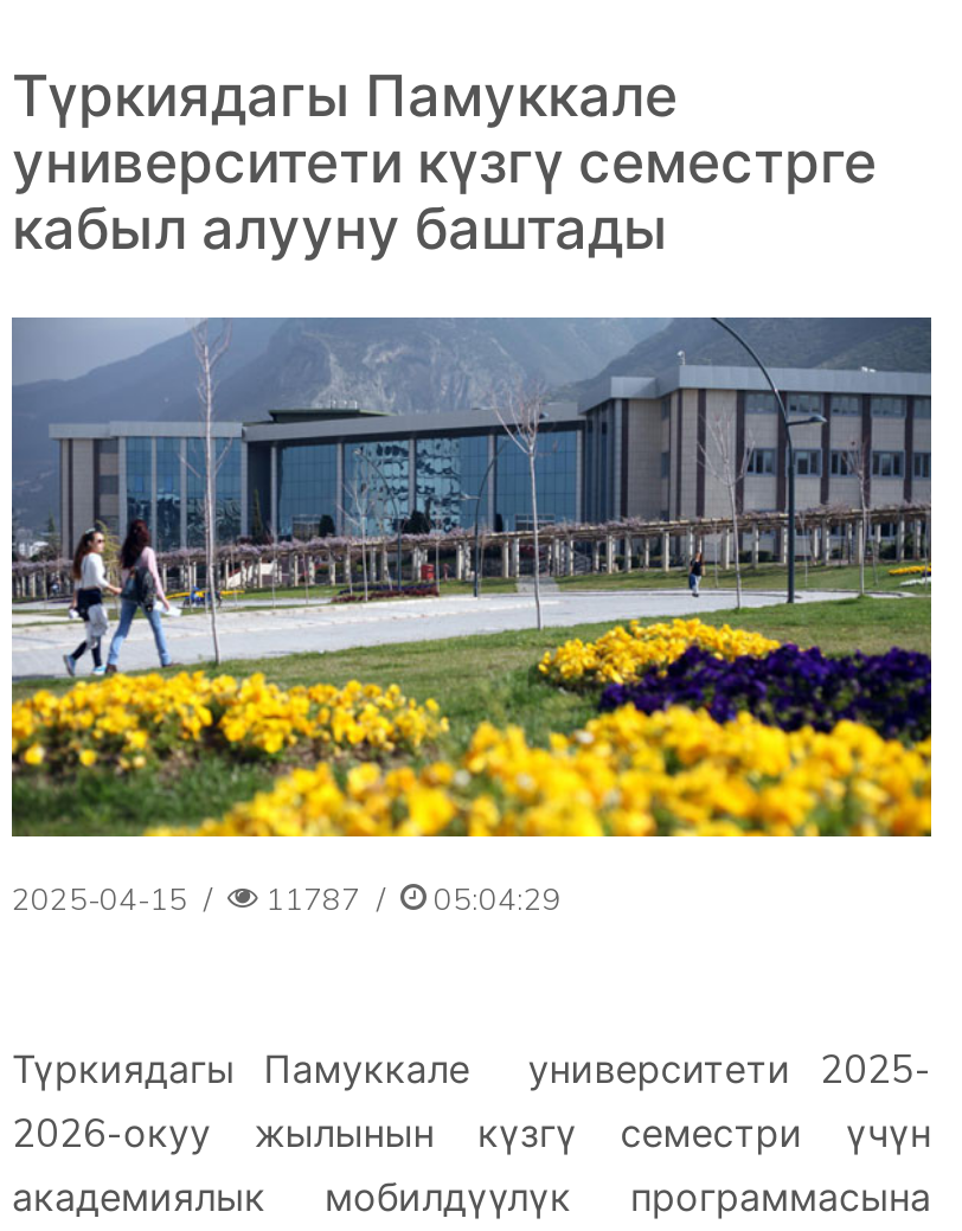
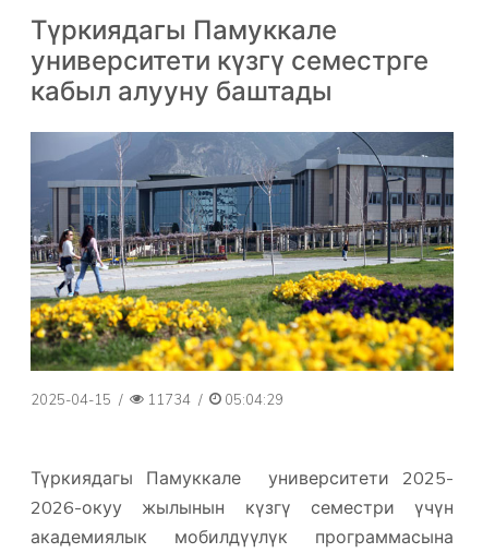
[12,878,562,916] 2025-04-15 / 11787 / 05:04:29 -> [31,390,283,407] 2025-04-15 / 11734 / 05:04:29

